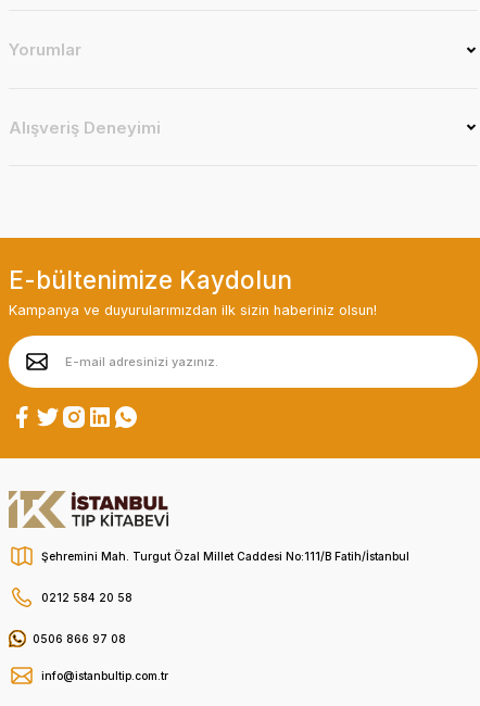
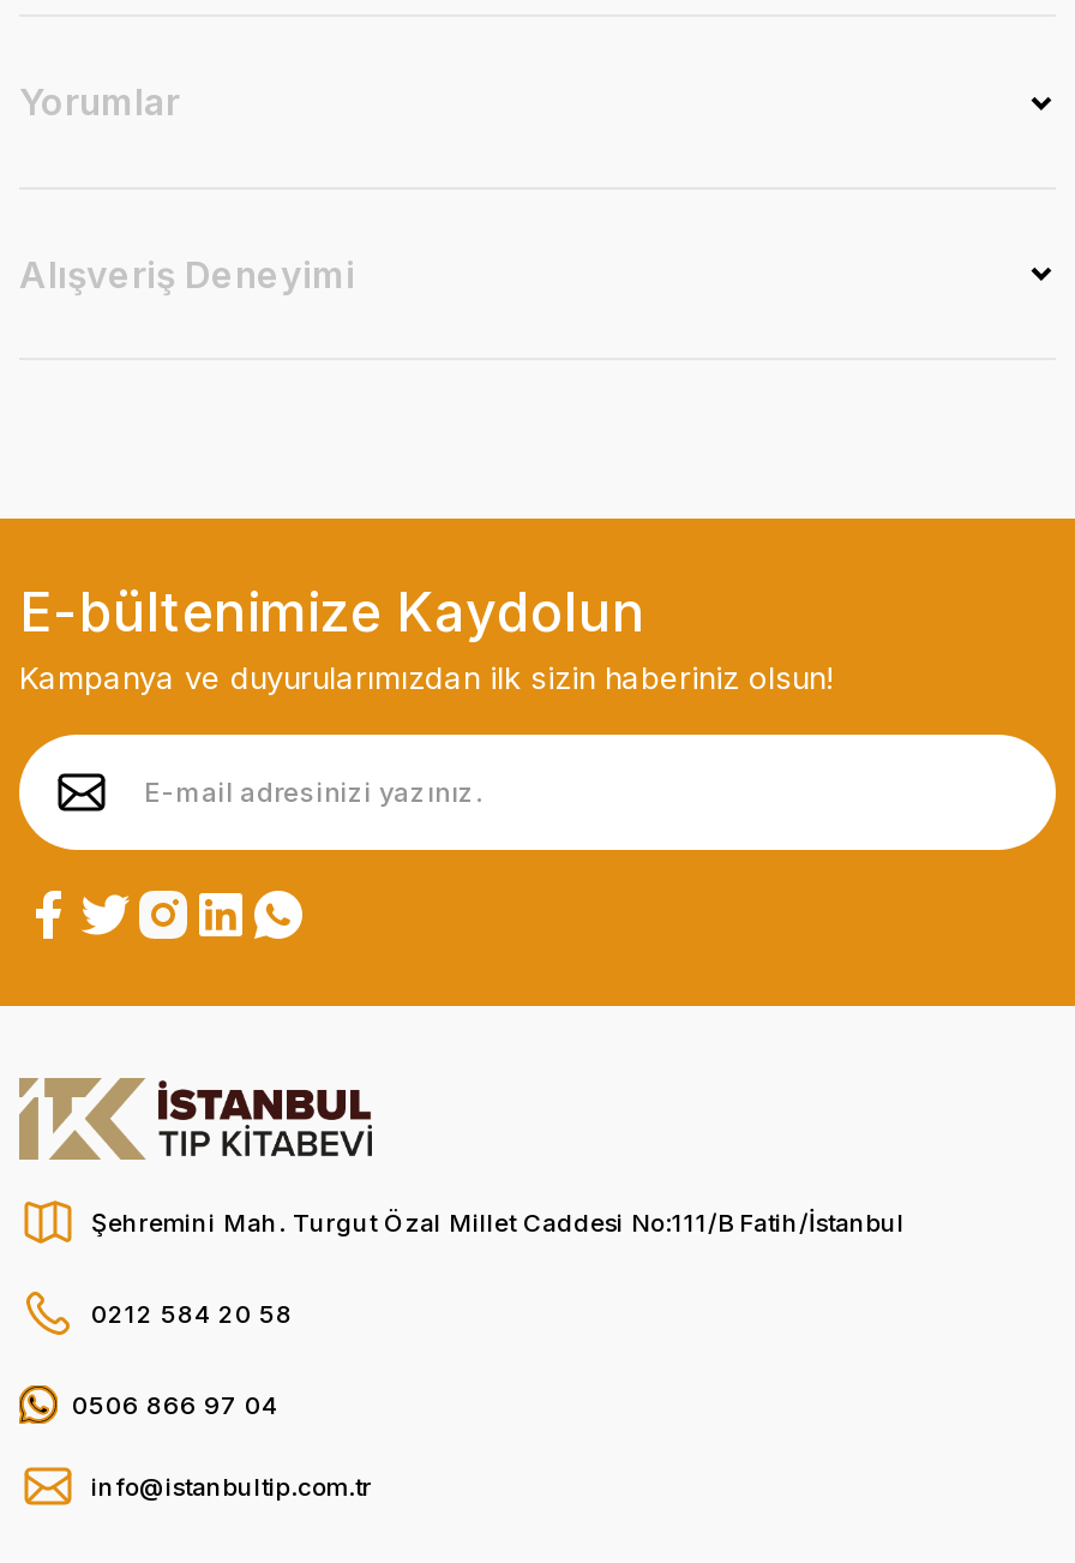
[33,632,126,645] 0506 866 97 08 -> [72,1389,278,1418] 0506 866 97 04

